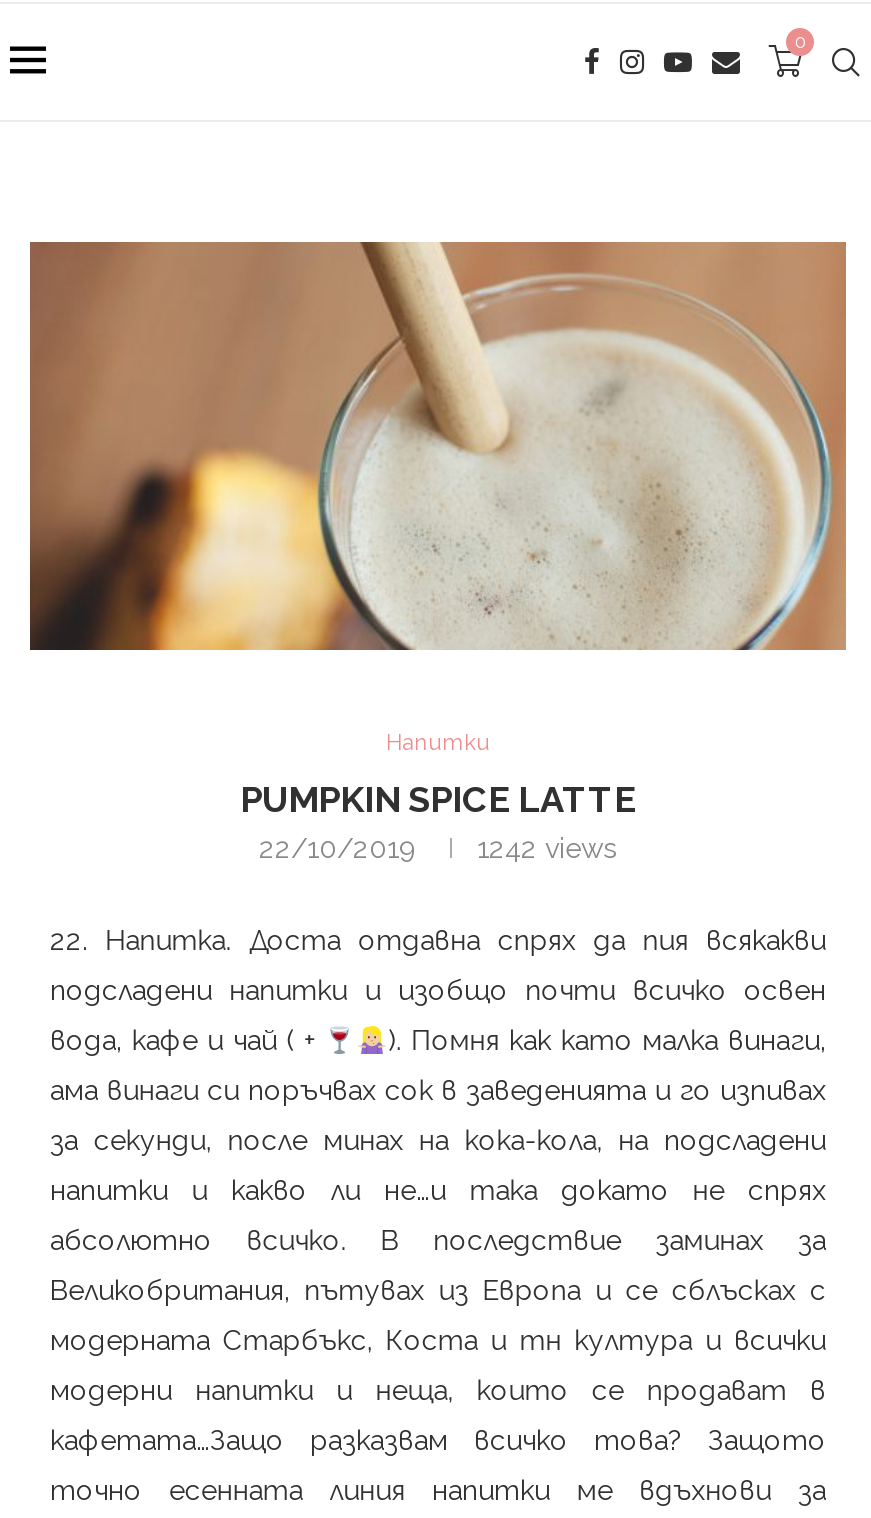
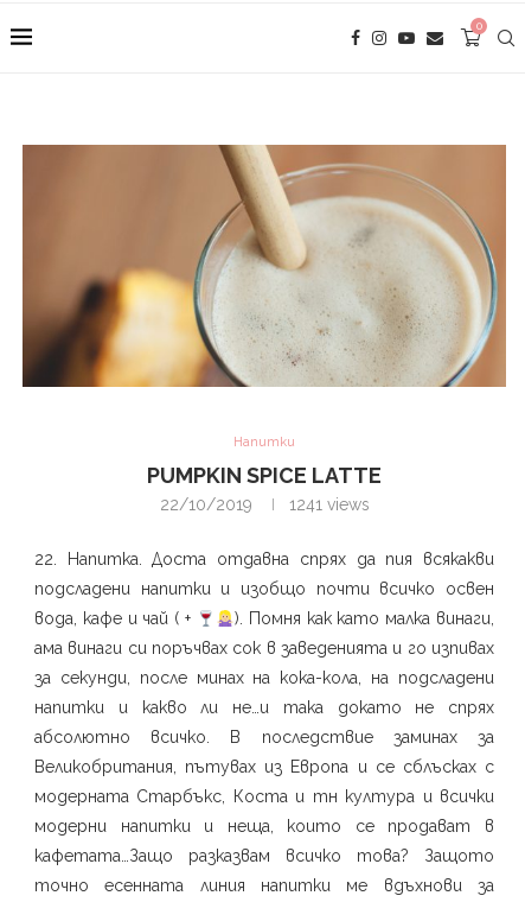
[259,832,617,864] 22/10/2019 1242 views -> [159,495,369,514] 22/10/2019 1241 views

